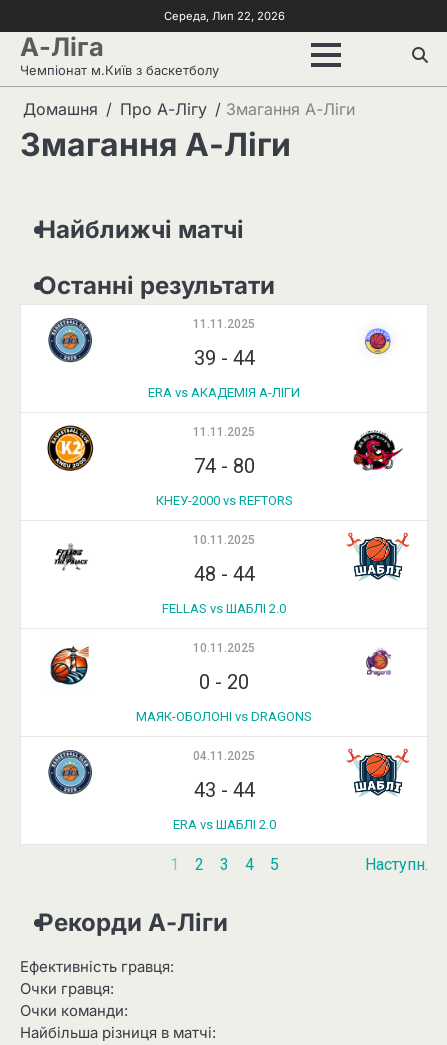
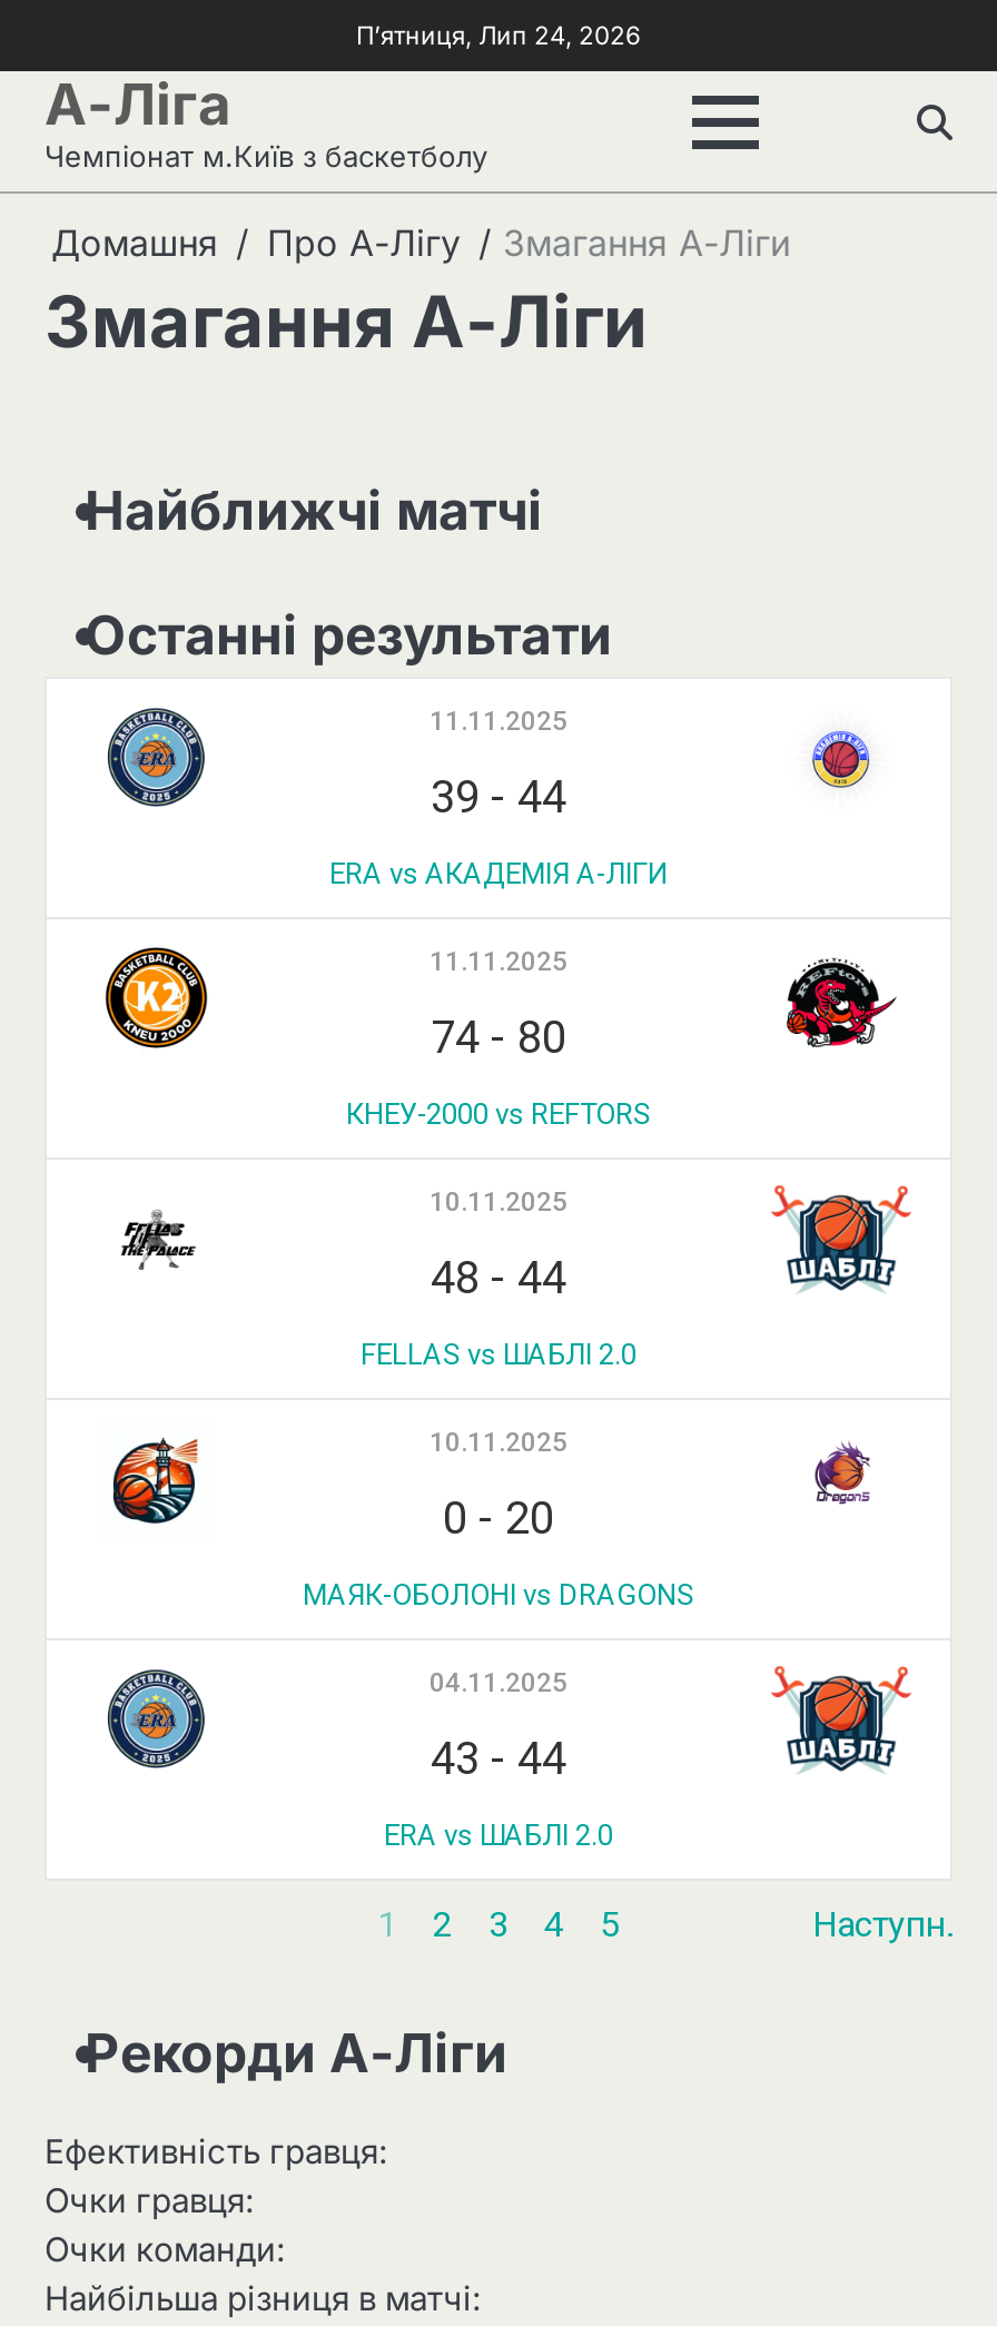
[163,8,284,22] Середа, Лип 22, 2026 -> [356,19,641,50] П’ятниця, Лип 24, 2026

